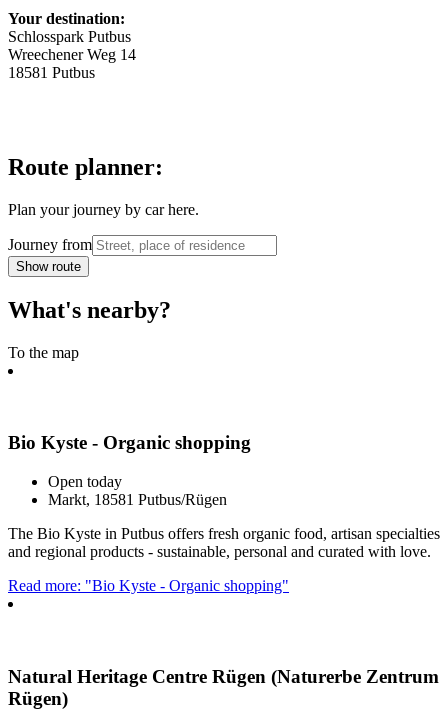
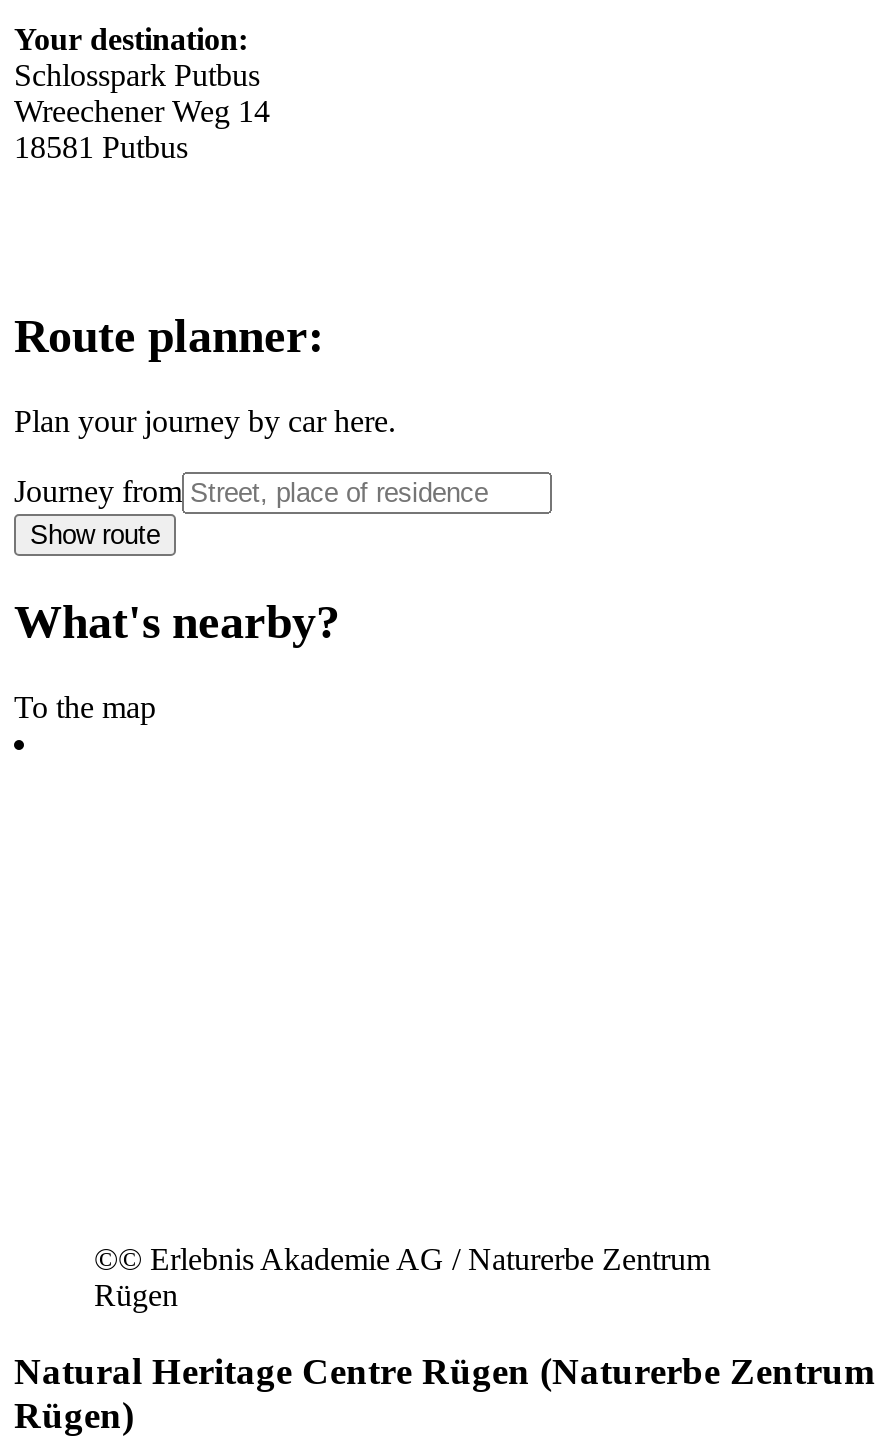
[8,432,440,594] Bio Kyste - Organic shopping | Open today | Markt, 18581 Putbus/Rügen | The Bio Kyste in Putbus offers fresh organic food, artisan specialties | and regional products - sustainable, personal and curated with love. | Read more: "Bio Kyste - Organic shopping" -> [94,1241,710,1311] ©© Erlebnis Akademie AG / Naturerbe Zentrum | Rügen

